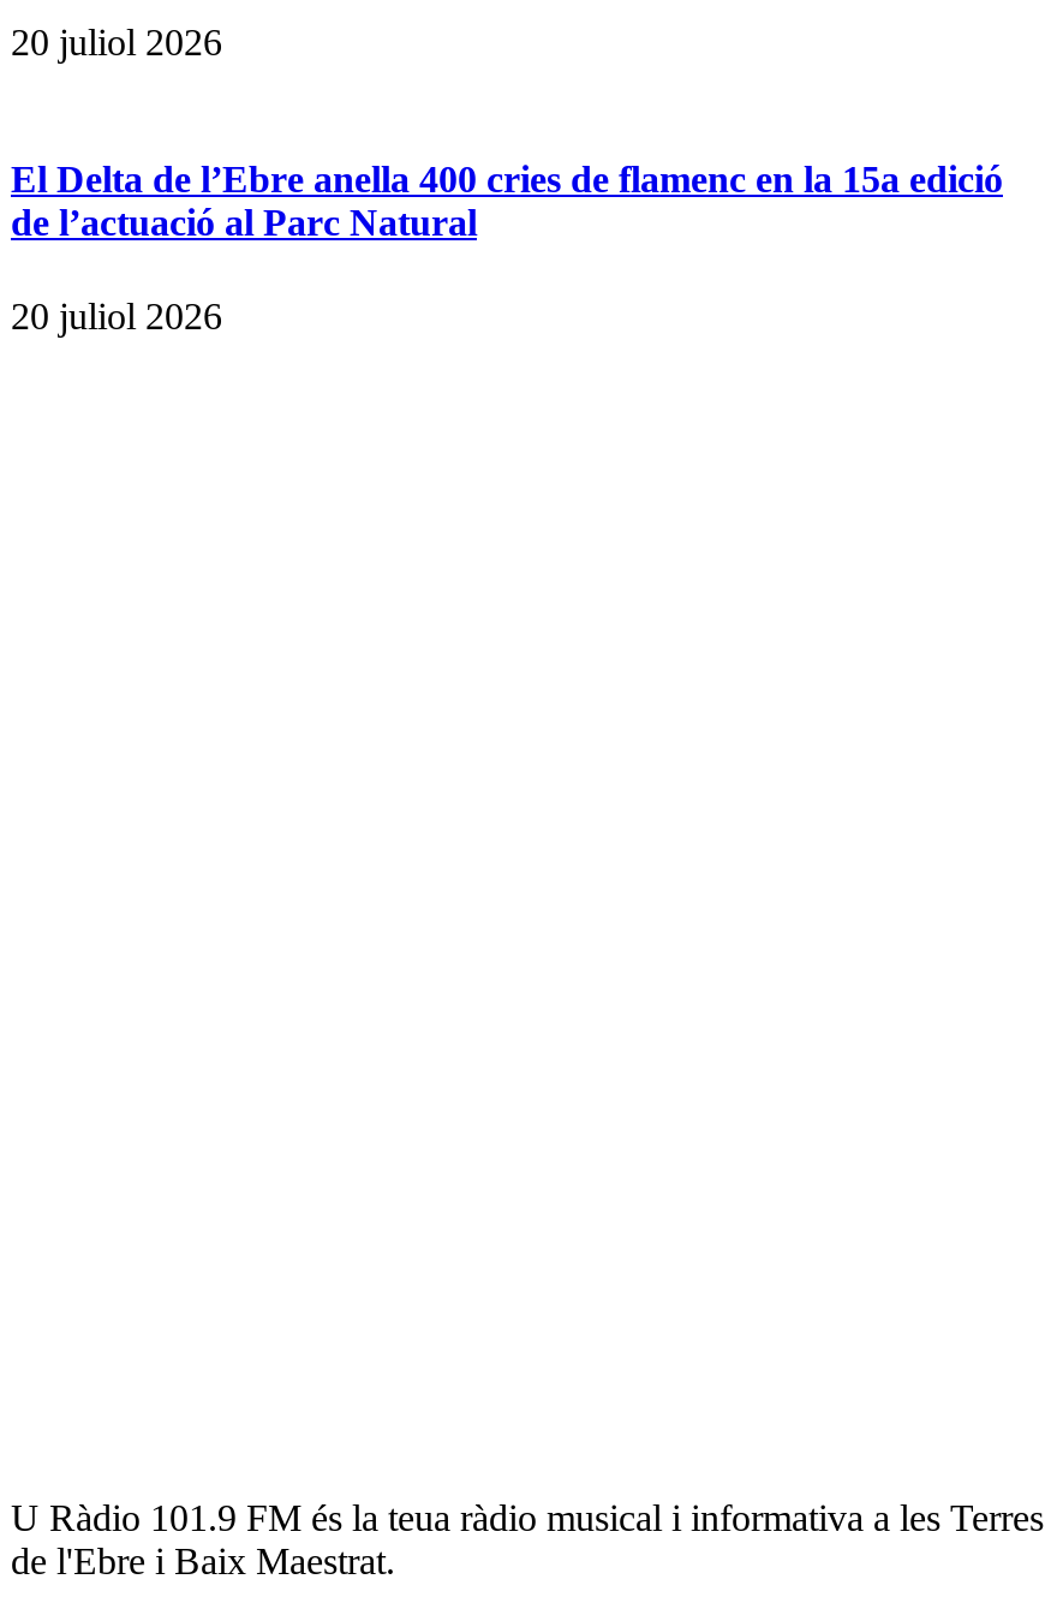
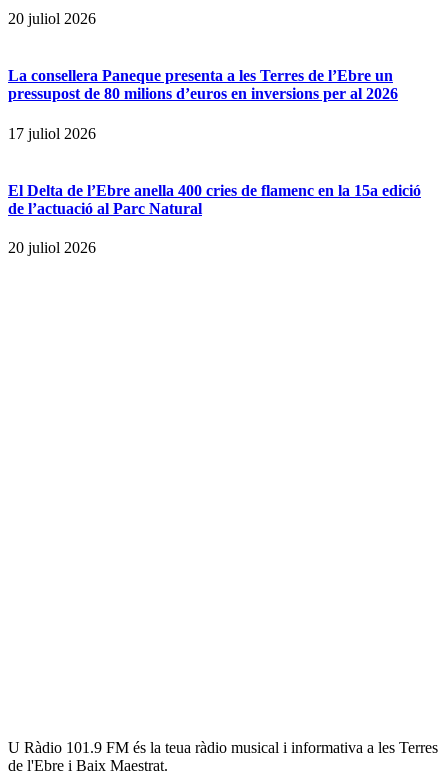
none -> [8,67,398,141] La consellera Paneque presenta a les Terres de l’Ebre un | pressupost de 80 milions d’euros en inversions per al 2026 | 17 juliol 2026

